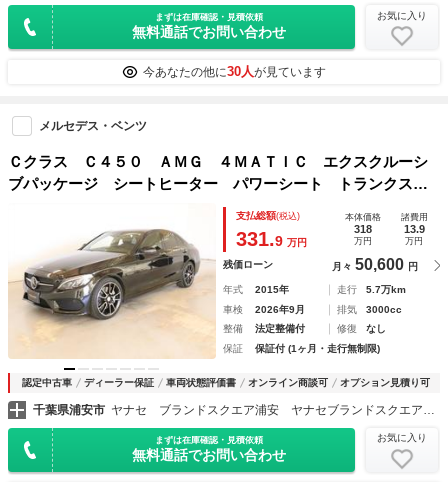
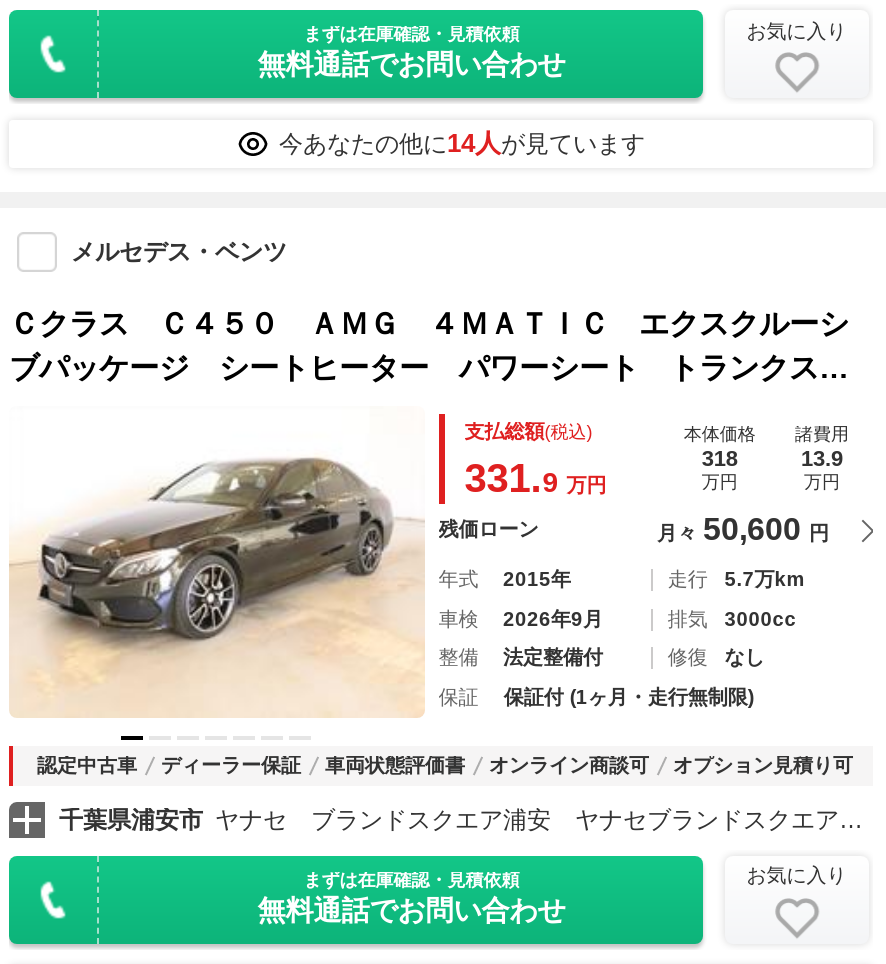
[143,64,326,79] 今あなたの他に30人が見ています -> [279,129,645,159] 今あなたの他に14人が見ています

